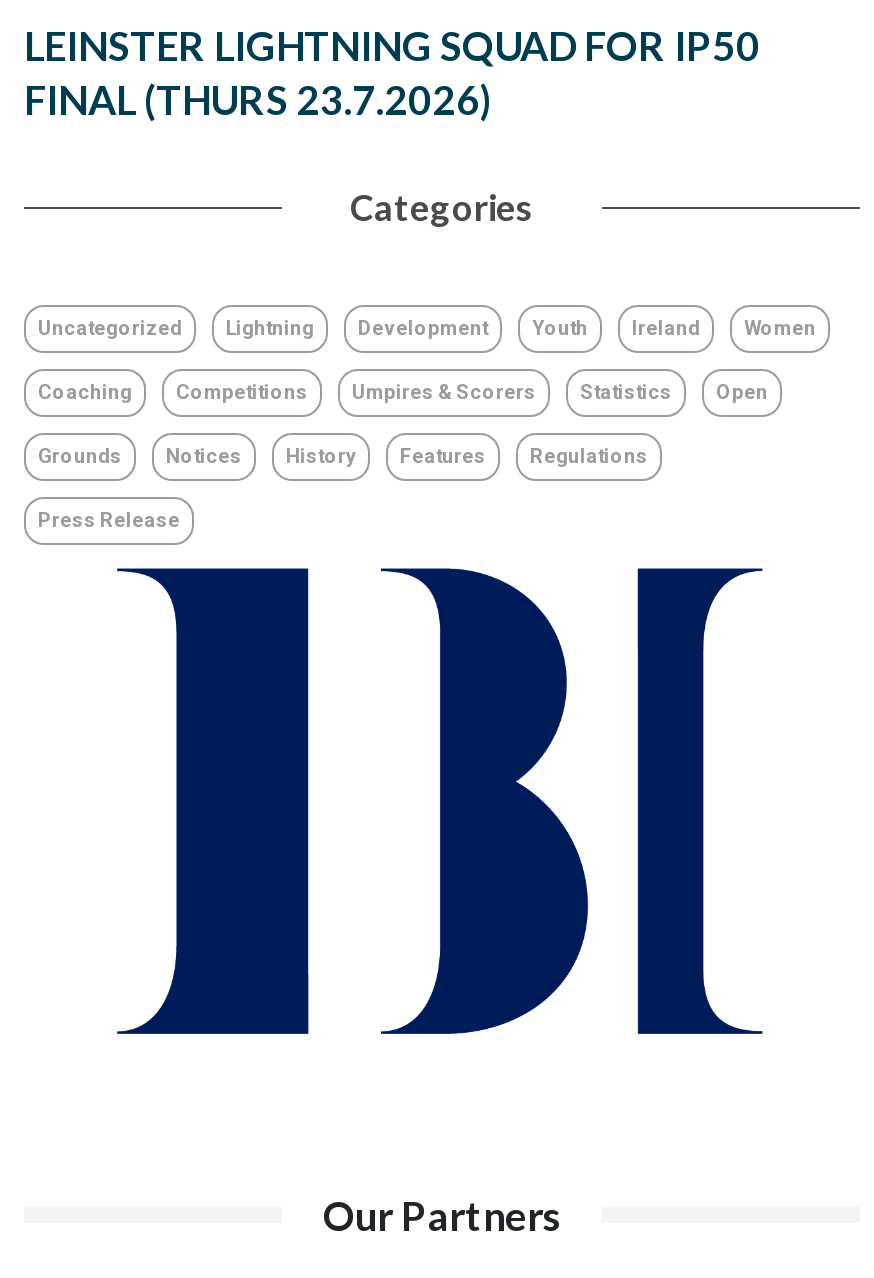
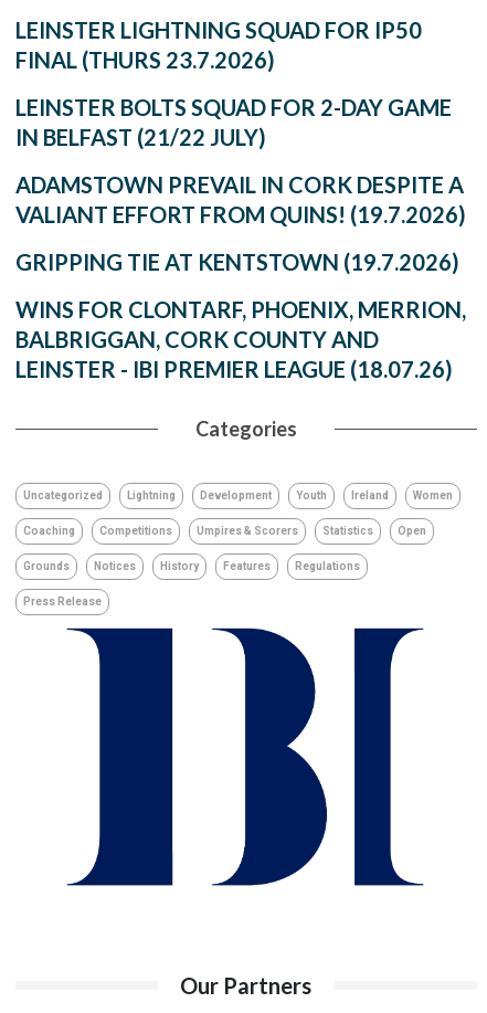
none -> [15,94,466,382] LEINSTER BOLTS SQUAD FOR 2-DAY GAME | IN BELFAST (21/22 JULY) | ADAMSTOWN PREVAIL IN CORK DESPITE A | VALIANT EFFORT FROM QUINS! (19.7.2026) | GRIPPING TIE AT KENTSTOWN (19.7.2026) | WINS FOR CLONTARF, PHOENIX, MERRION, | BALBRIGGAN, CORK COUNTY AND | LEINSTER - IBI PREMIER LEAGUE (18.07.26)

